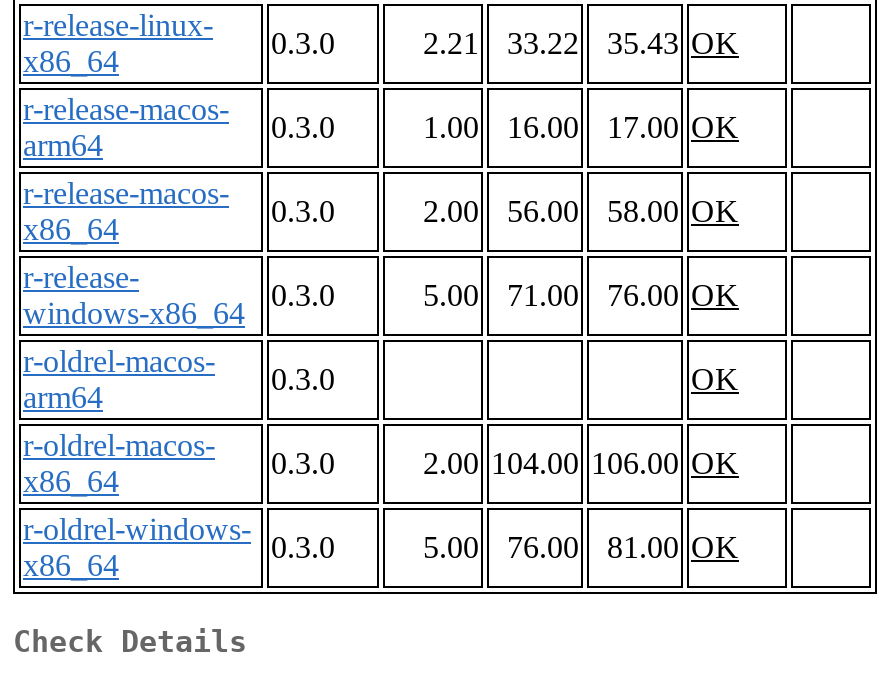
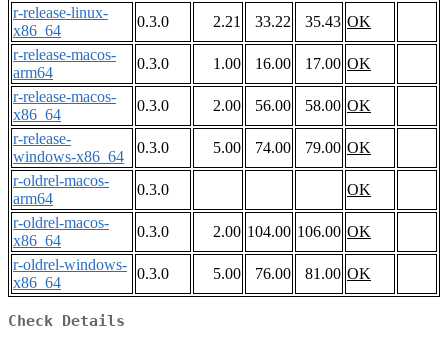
[507,279,579,313] 71.00 -> [255,139,291,156] 74.00
[607,279,739,313] 76.00 OK -> [305,139,371,156] 79.00 OK

